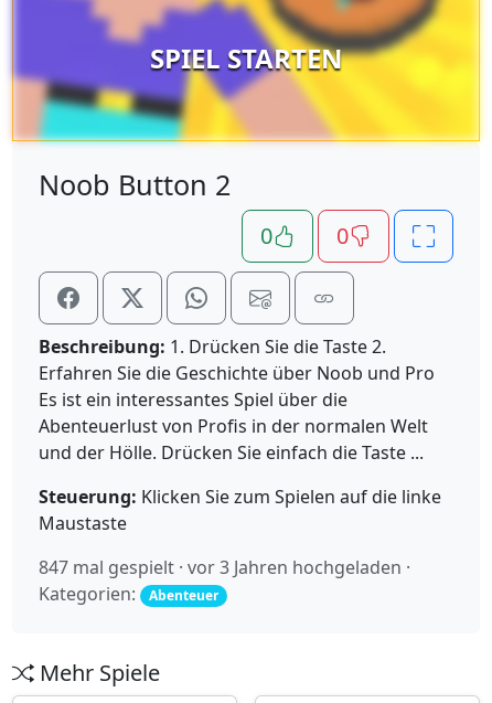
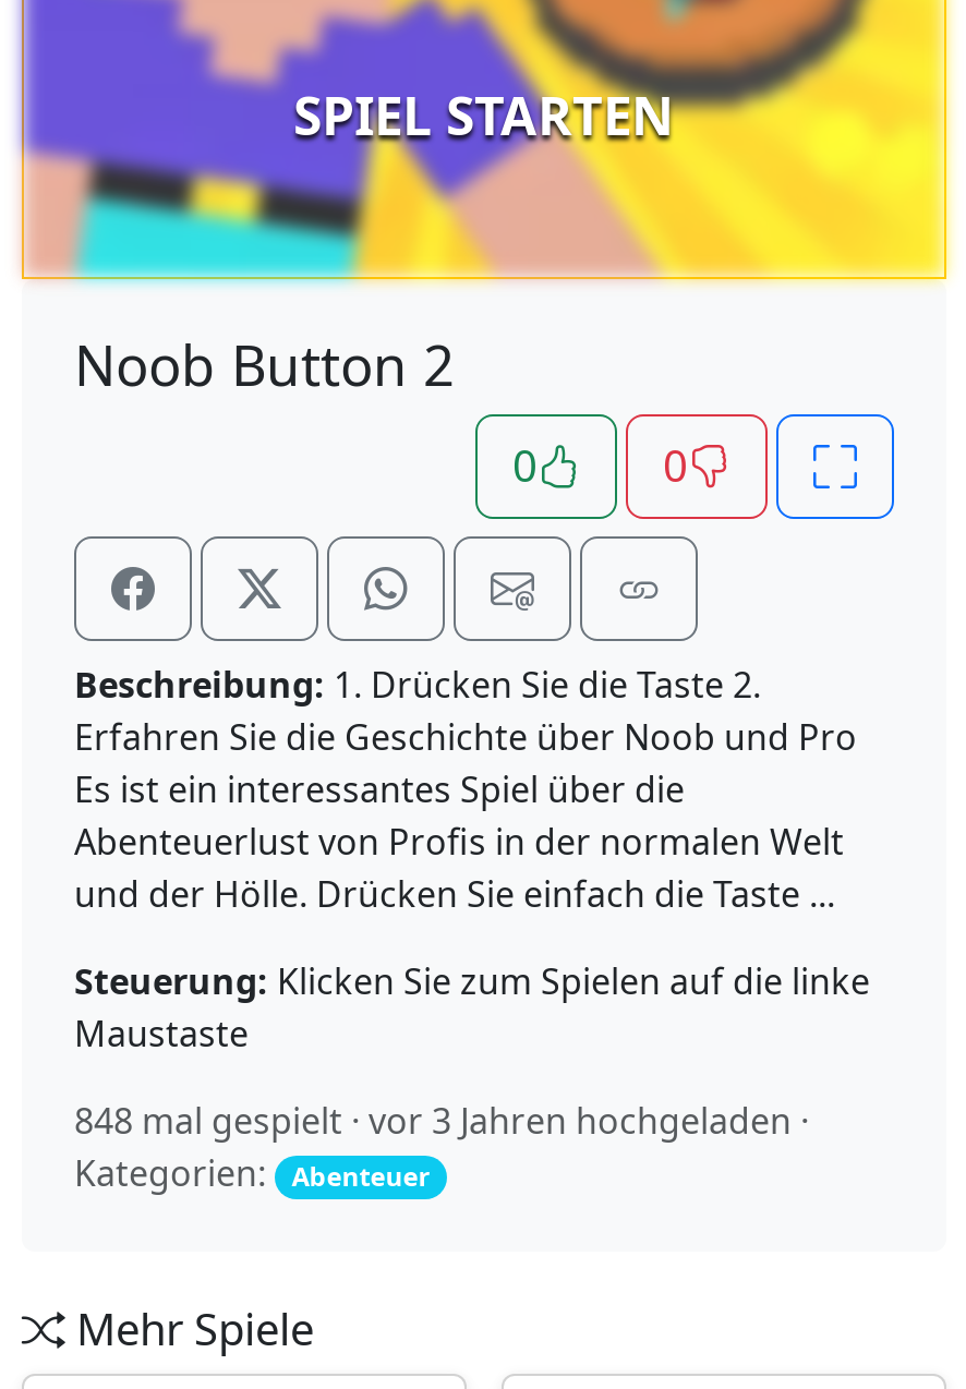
[39,555,410,580] 847 mal gespielt · vor 3 Jahren hochgeladen · -> [74,1097,809,1145] 848 mal gespielt · vor 3 Jahren hochgeladen ·

